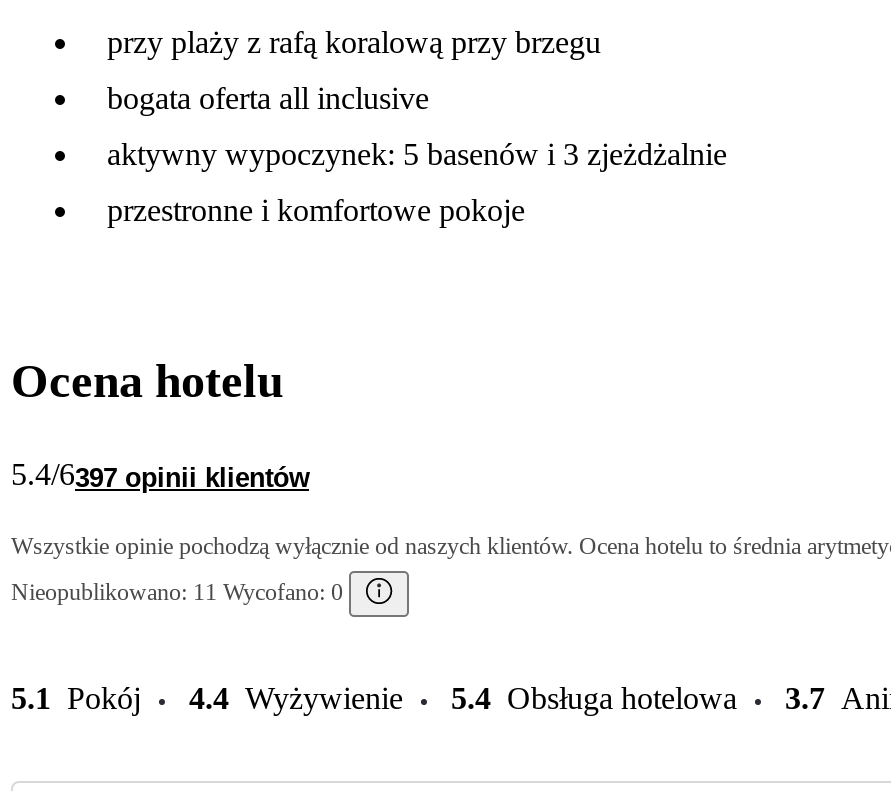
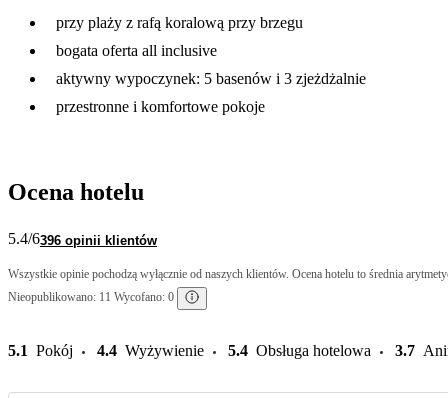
[11,458,309,494] 5.4/6397 opinii klientów -> [8,230,157,248] 5.4/6396 opinii klientów

